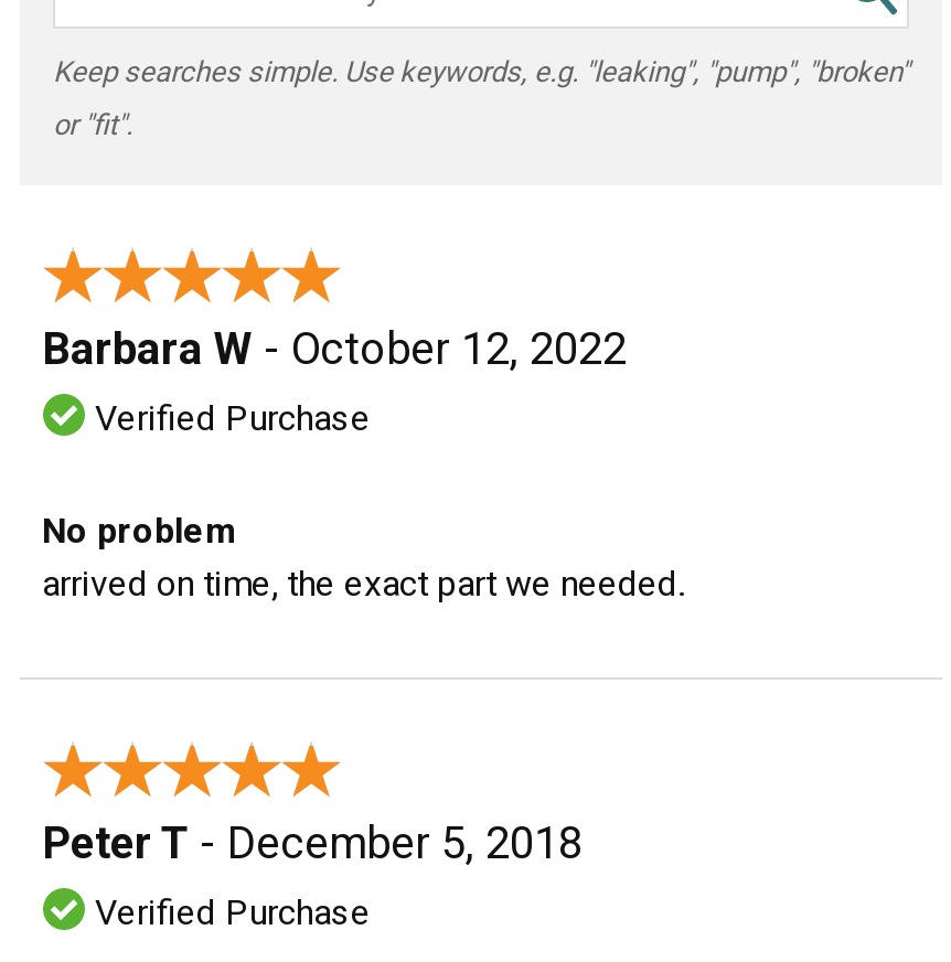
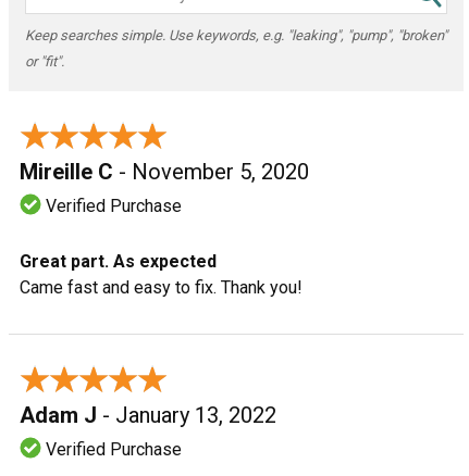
[42,323,627,376] Barbara W - October 12, 2022 -> [20,159,309,185] Mireille C - November 5, 2020
[42,511,684,605] No problem | arrived on time, the exact part we needed. -> [20,251,303,298] Great part. As expected | Came fast and easy to fix. Thank you!
[42,817,583,870] Peter T - December 5, 2018 -> [20,403,276,429] Adam J - January 13, 2022

